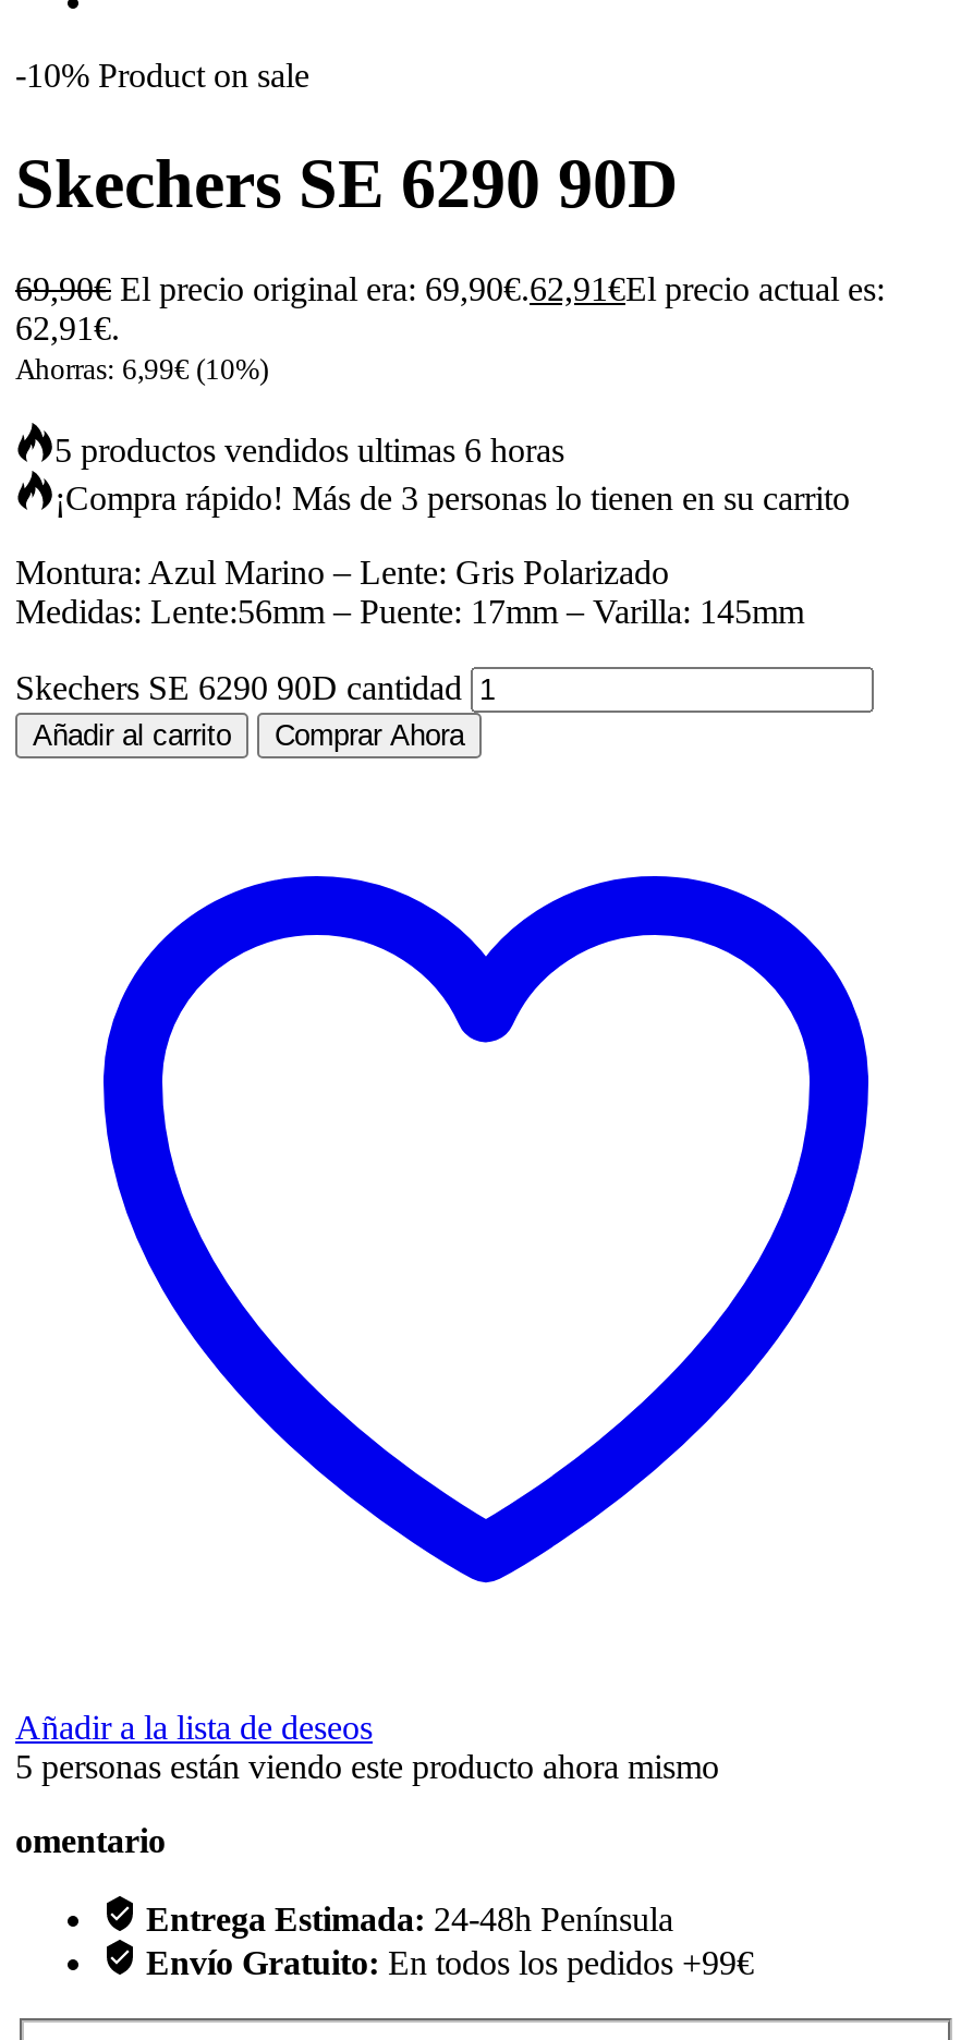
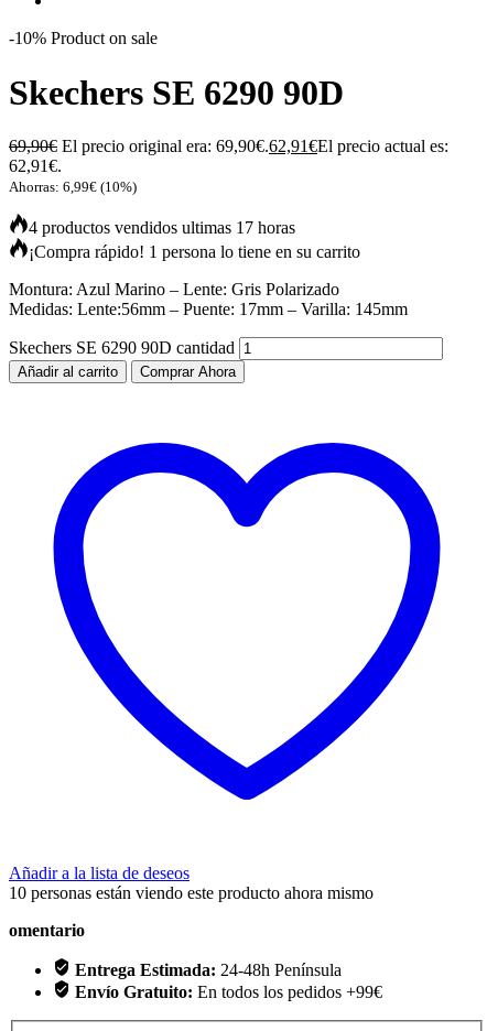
[54,432,850,517] 5 productos vendidos ultimas 6 horas | ¡Compra rápido! Más de 3 personas lo tienen en su carrito -> [29,218,360,261] 4 productos vendidos ultimas 17 horas | ¡Compra rápido! 1 persona lo tiene en su carrito
[15,1748,719,1785] 5 personas están viendo este producto ahora mismo -> [9,883,374,902] 10 personas están viendo este producto ahora mismo

